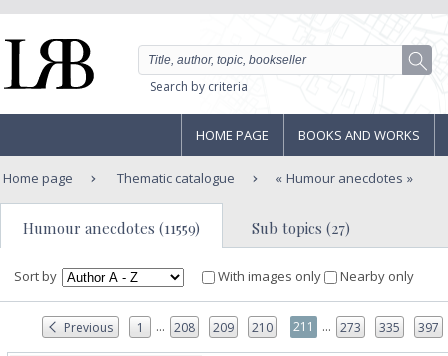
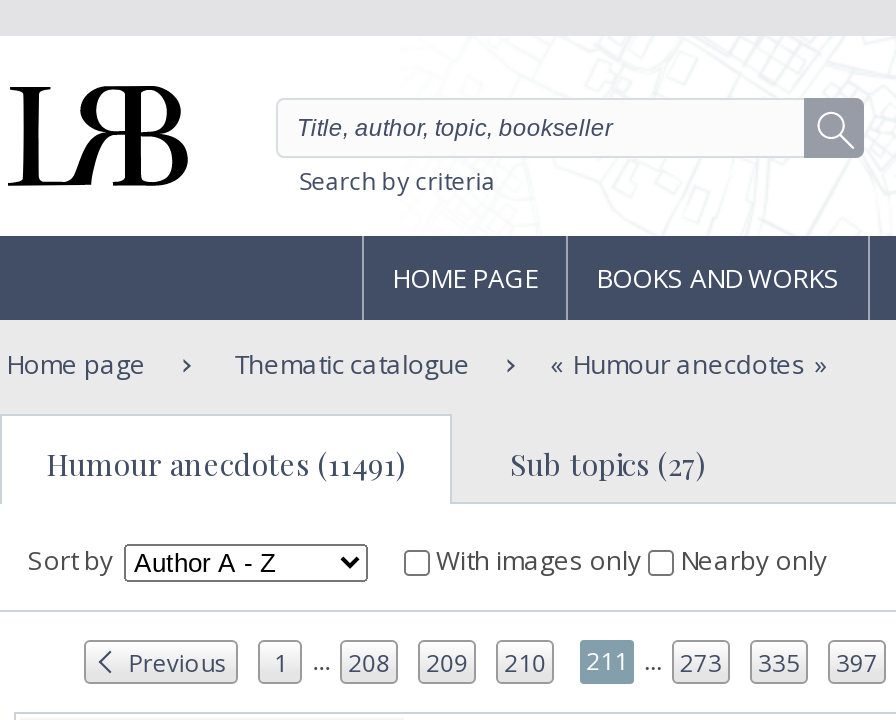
[23,218,200,238] Humour anecdotes (11559) -> [46,444,406,484] Humour anecdotes (11491)

